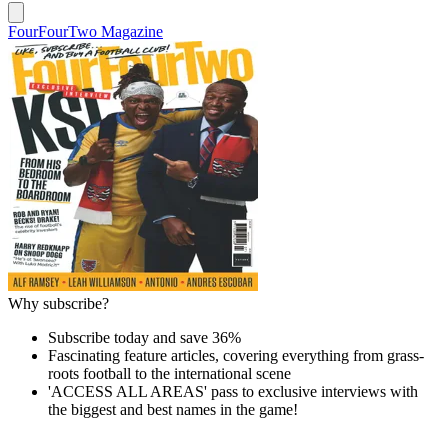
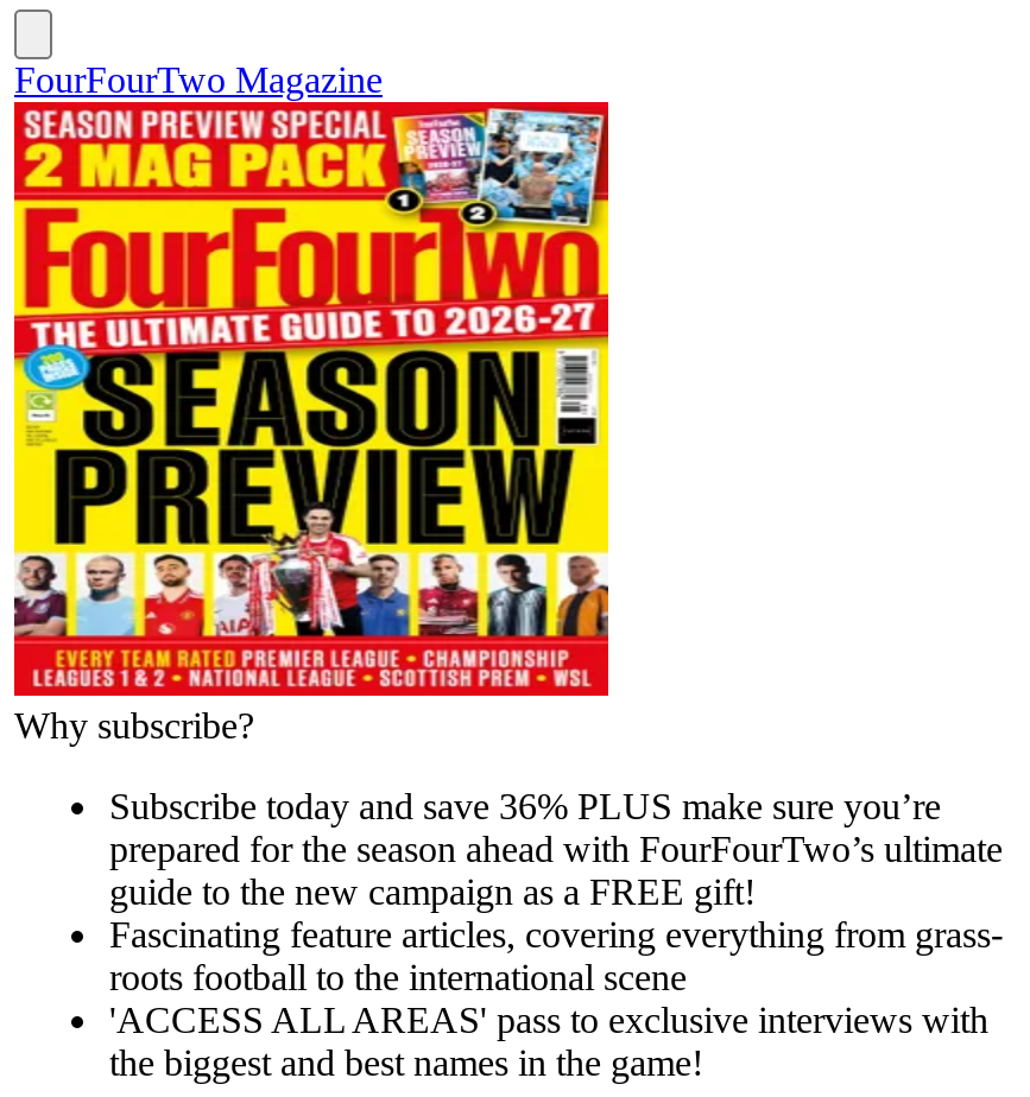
[7,40,259,345] [image] | Subscribe today and save 36% -> [12,100,1003,911] [image] | Subscribe today and save 36% PLUS make sure you’re | prepared for the season ahead with FourFourTwo’s ultimate | guide to the new campaign as a FREE gift!

